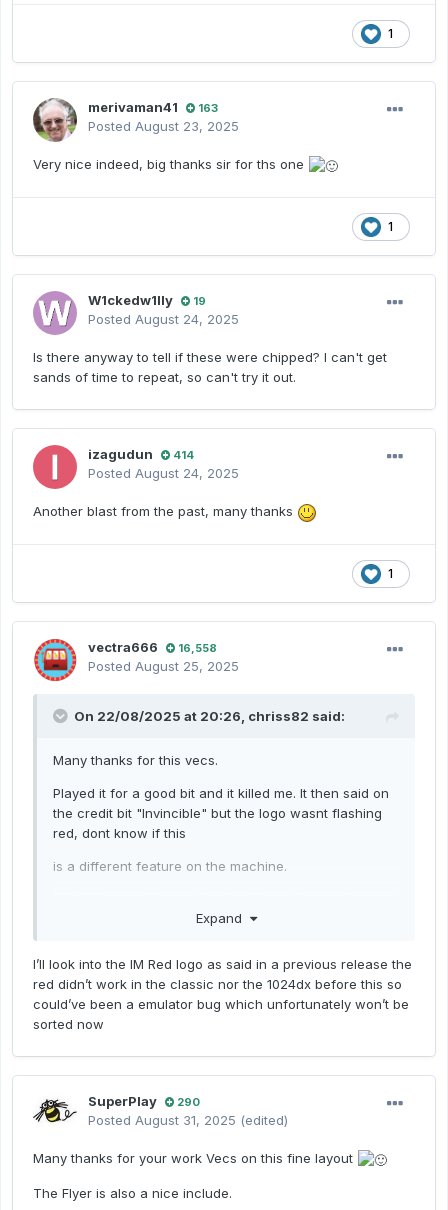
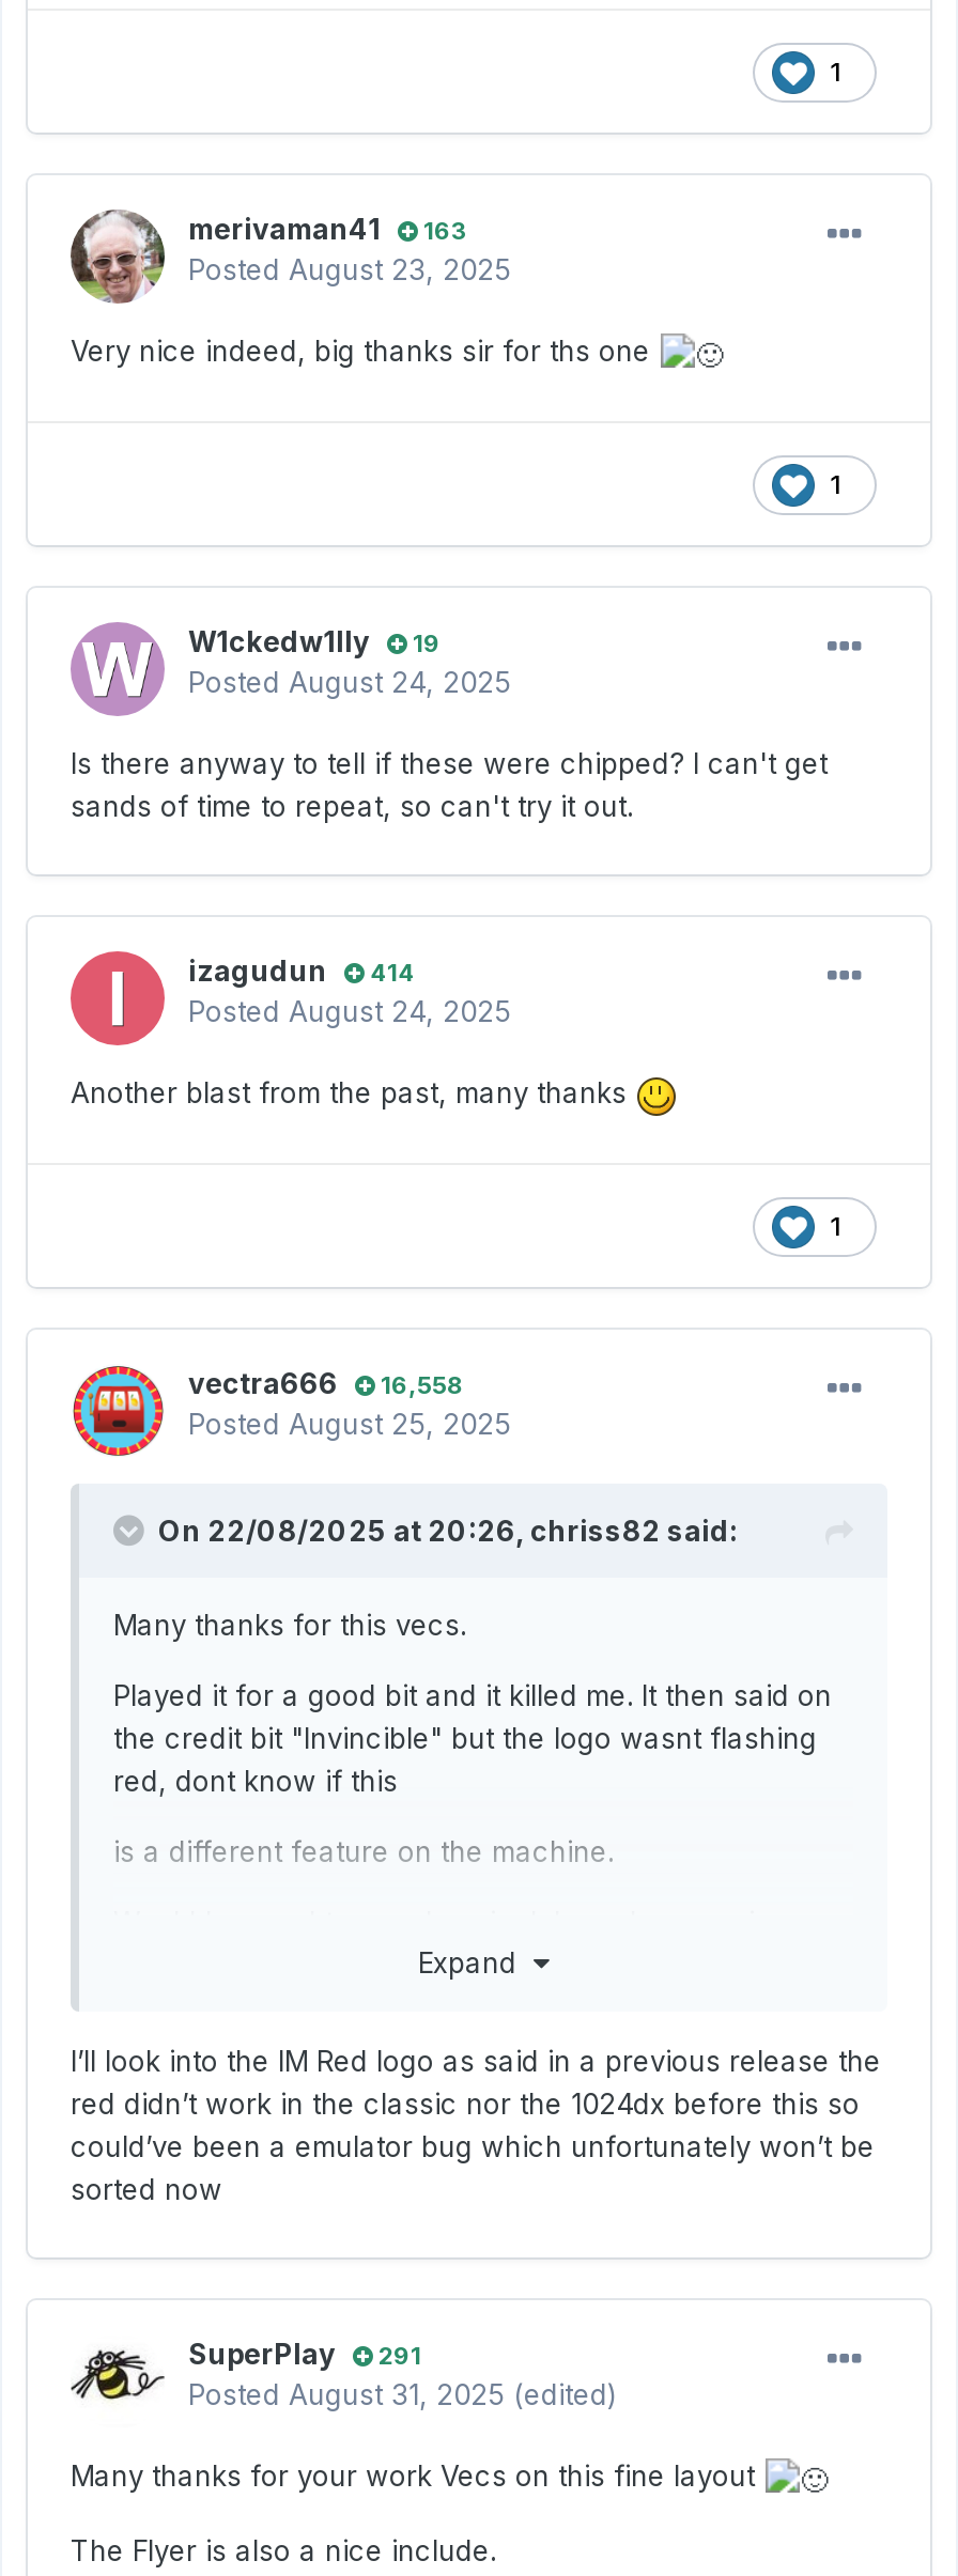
[88,1093,200,1109] SuperPlay 290 -> [188,2338,421,2372] SuperPlay 291

